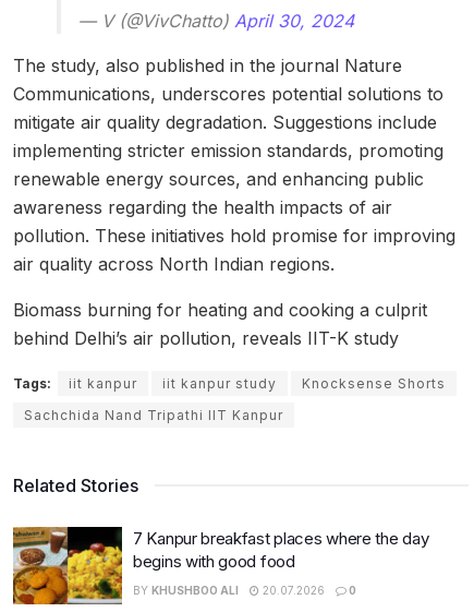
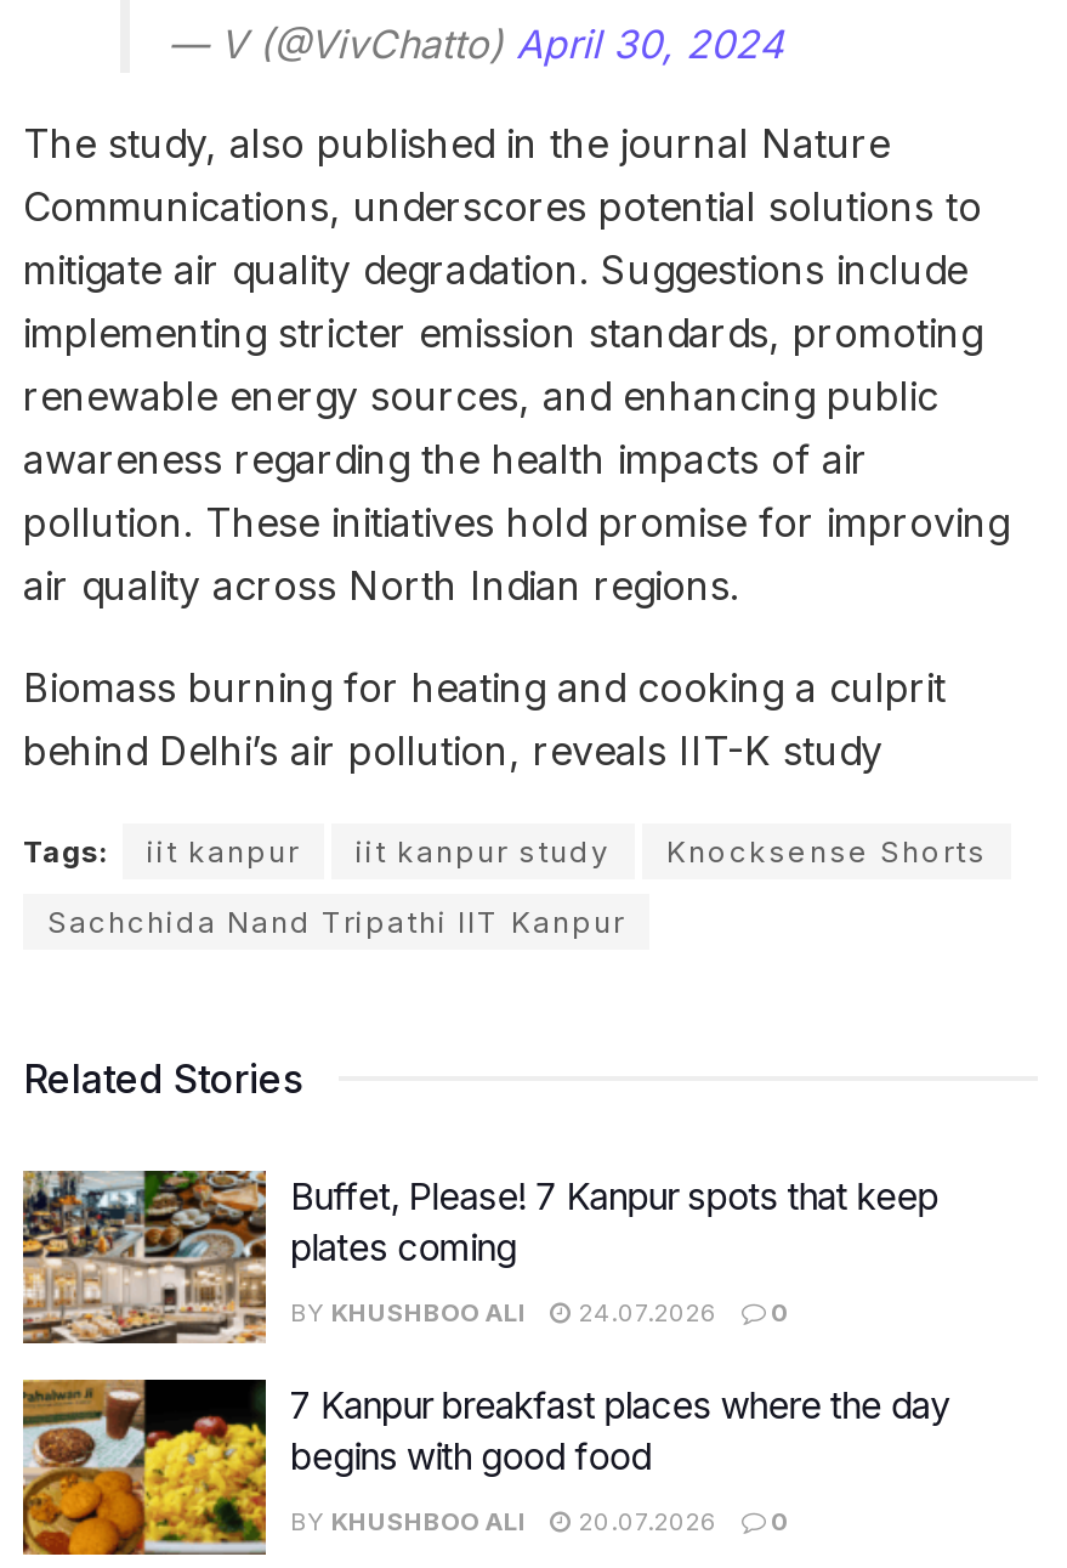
none -> [21,1168,938,1346] [image] | Buffet, Please! 7 Kanpur spots that keep | plates coming | BY KHUSHBOO ALI | 24.07.2026 | 0

